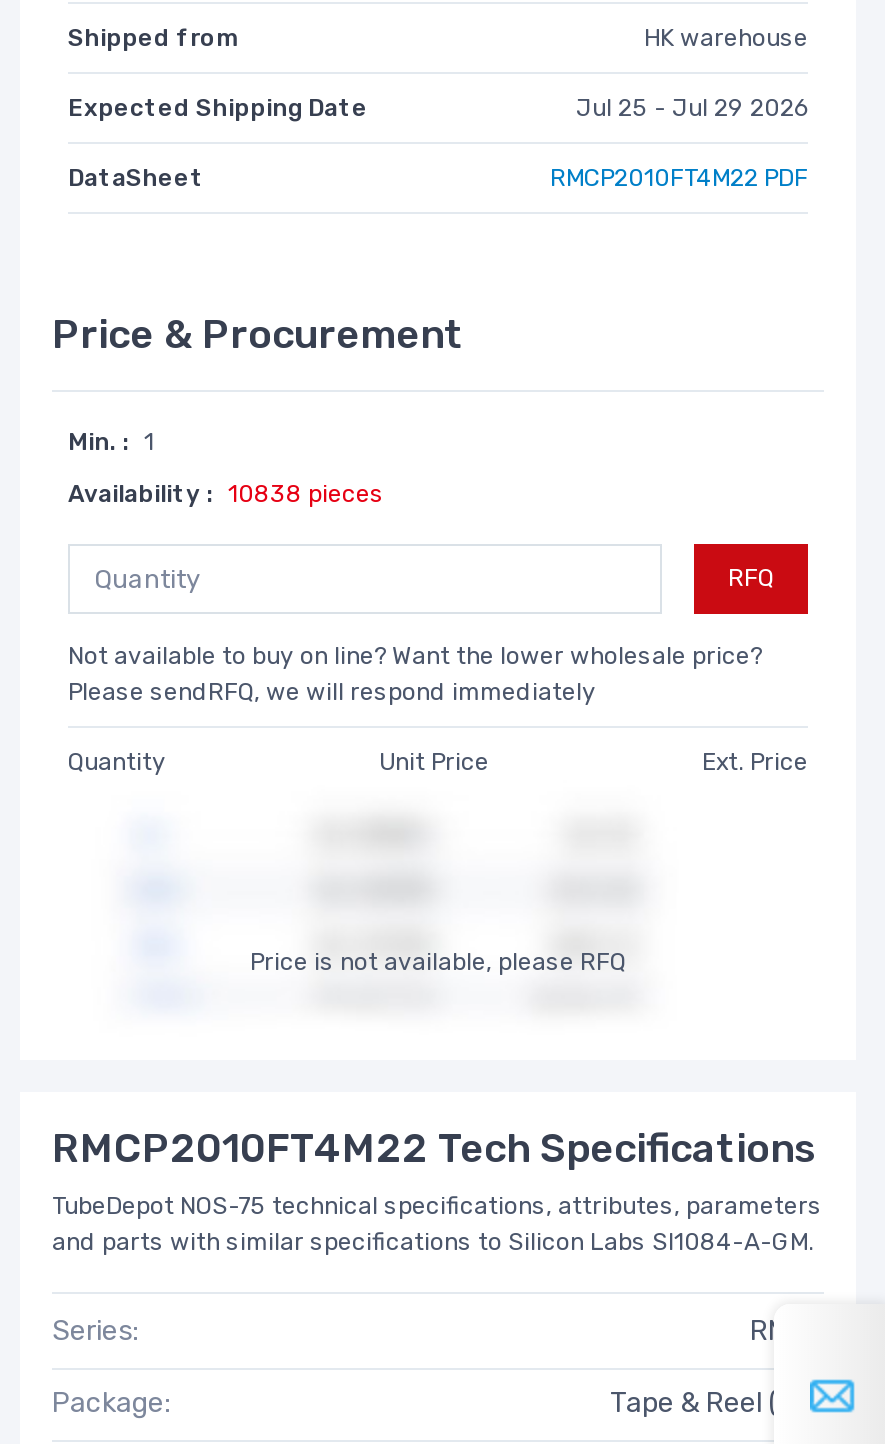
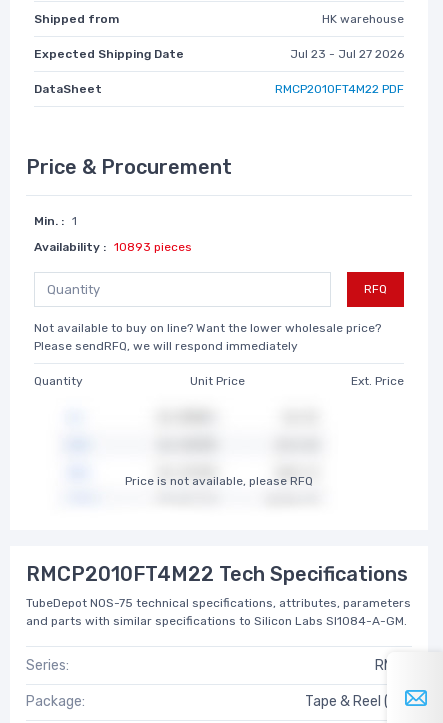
[576,93,808,121] Jul 25 - Jul 29 2026 -> [290,46,404,60] Jul 23 - Jul 27 2026
[68,479,384,507] Availability : 10838 pieces -> [34,239,192,253] Availability : 10893 pieces

